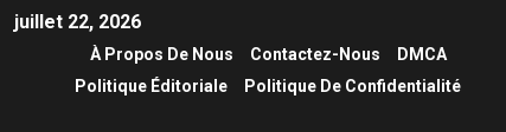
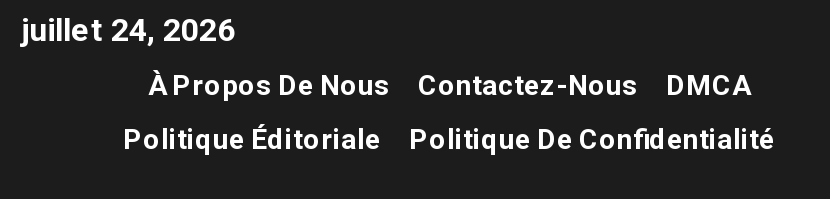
[14,11,141,33] juillet 22, 2026 -> [21,12,235,50] juillet 24, 2026

